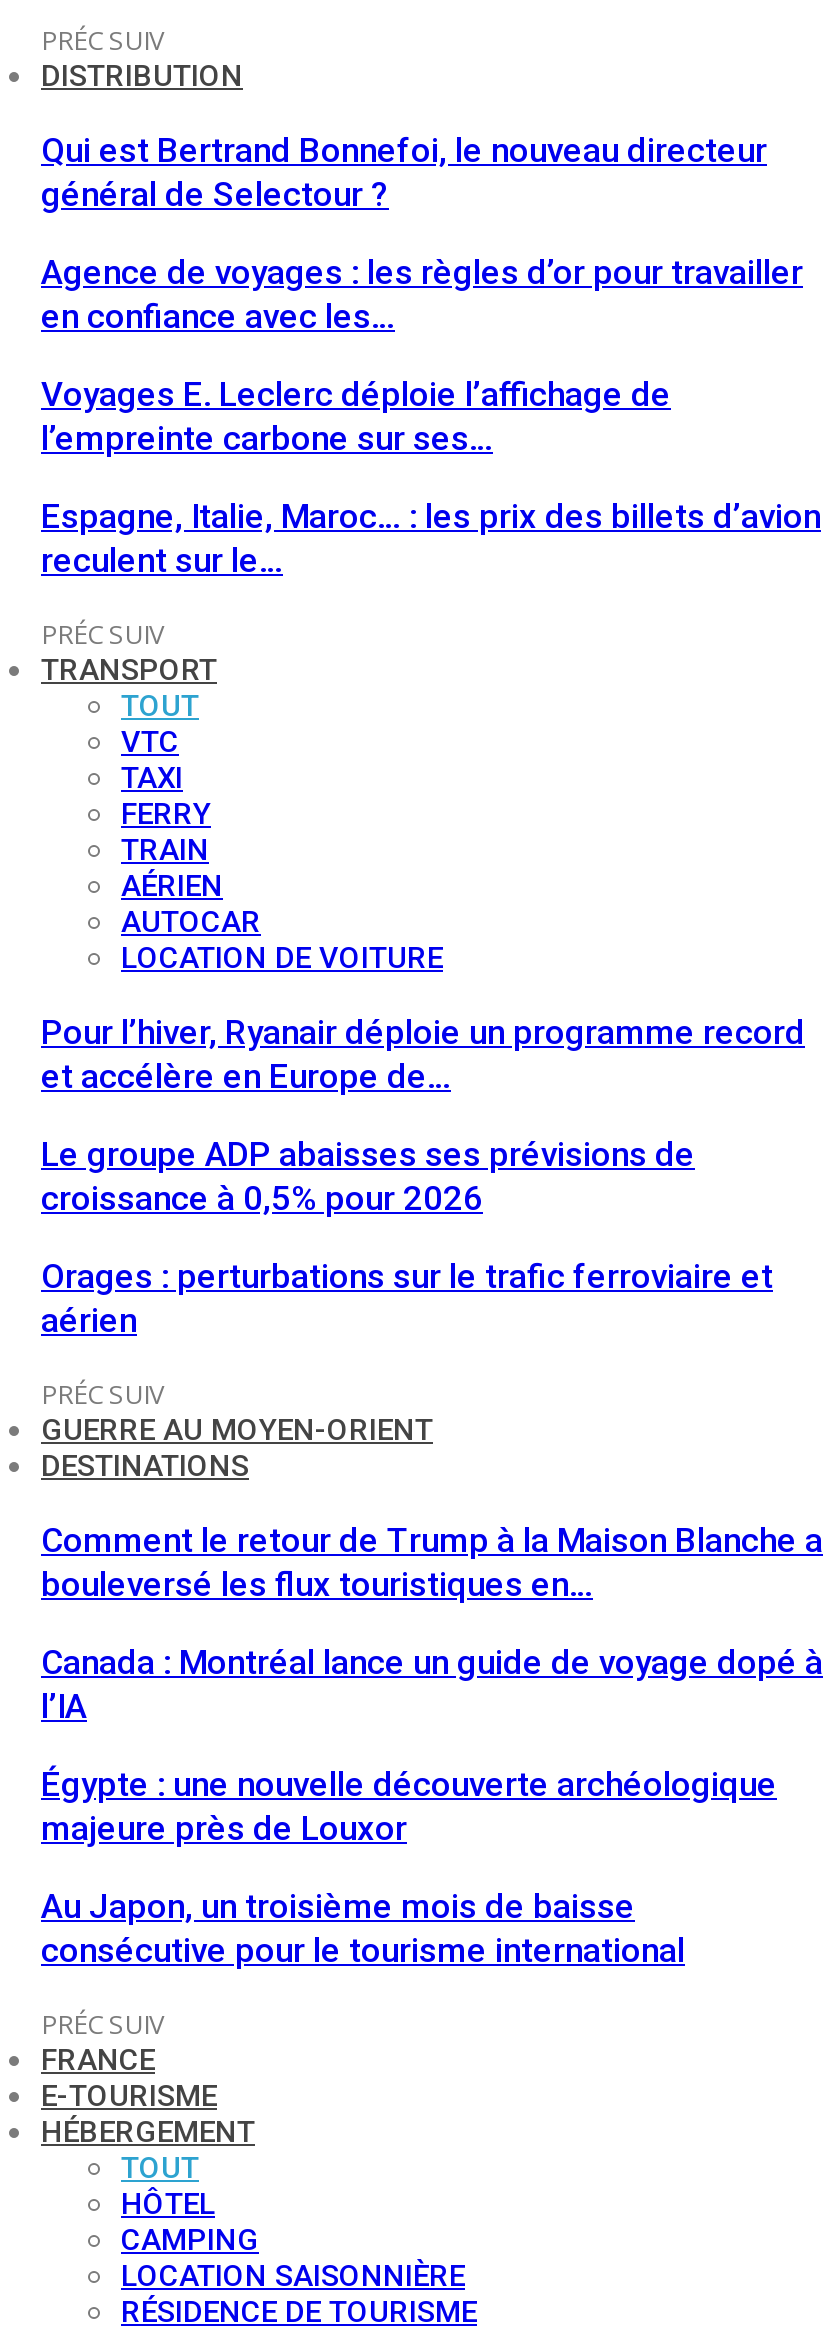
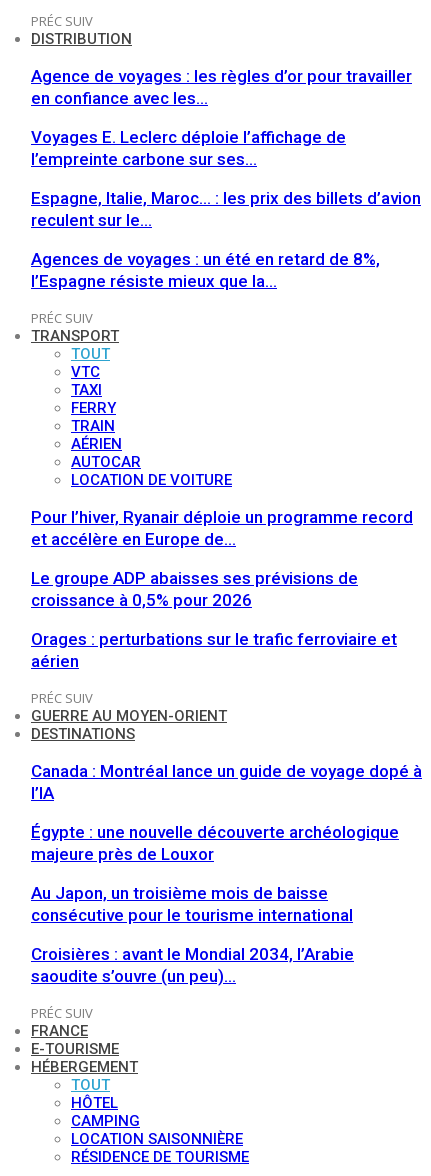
[41,130,767,214] Qui est Bertrand Bonnefoi, le nouveau directeur | général de Selectour ? -> none
moved [41,252,821,580] -> [31,66,421,230]: Agence de voyages : les règles d’or pour travailler | en confiance avec les… | Voyages E. Leclerc déploie l’affichage de | l’empreinte carbone sur ses… | Espagne, Italie, Maroc… : les prix des billets d’avion | reculent sur le…
none -> [31,249,380,291] Agences de voyages : un été en retard de 8%, | l’Espagne résiste mieux que la…
[41,1520,823,1604] Comment le retour de Trump à la Maison Blanche a | bouleversé les flux touristiques en… -> none
moved [41,1642,823,1970] -> [31,761,422,925]: Canada : Montréal lance un guide de voyage dopé à | l’IA | Égypte : une nouvelle découverte archéologique | majeure près de Louxor | Au Japon, un troisième mois de baisse | consécutive pour le tourisme international
none -> [31,944,354,986] Croisières : avant le Mondial 2034, l’Arabie | saoudite s’ouvre (un peu)…

